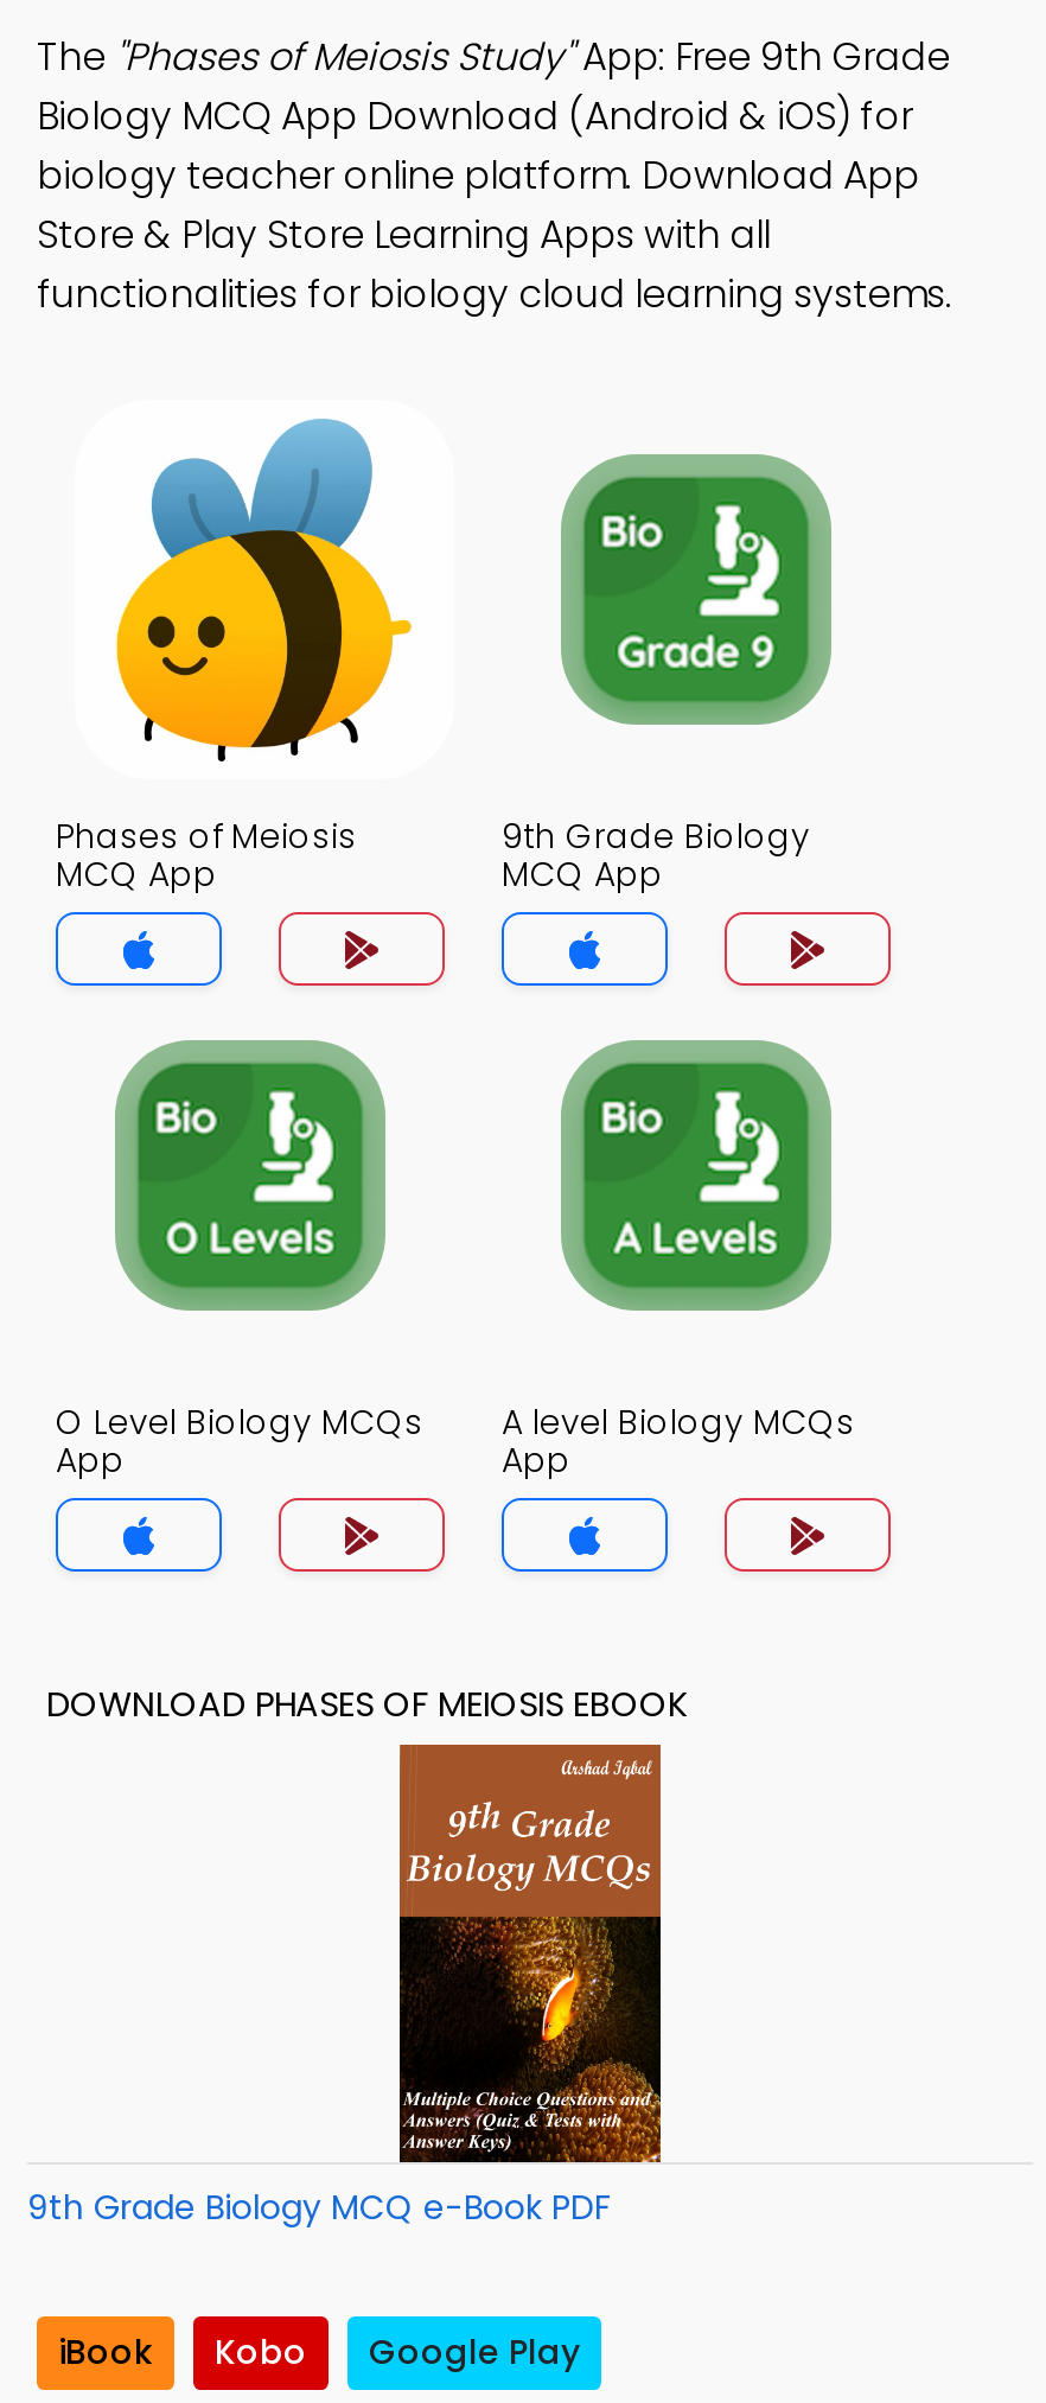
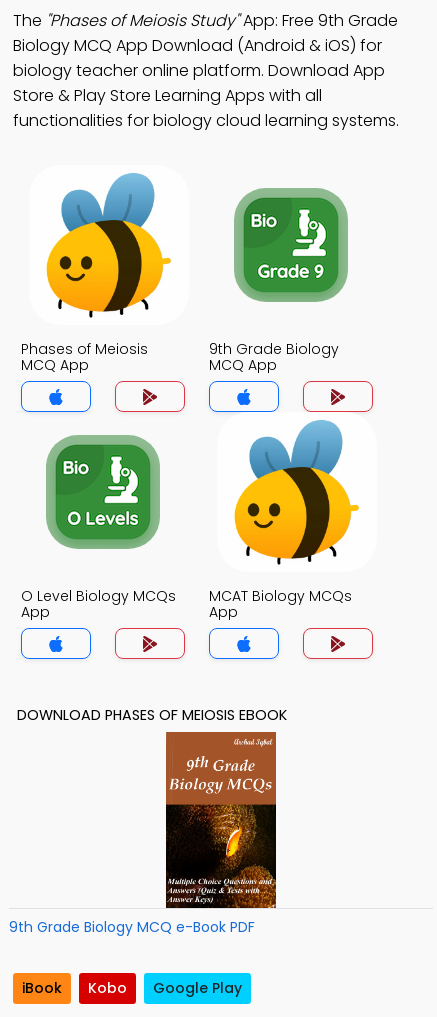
[502,1005,857,1446] [image] | A level Biology MCQs -> [209,419,360,606] [image] | MCAT Biology MCQs

